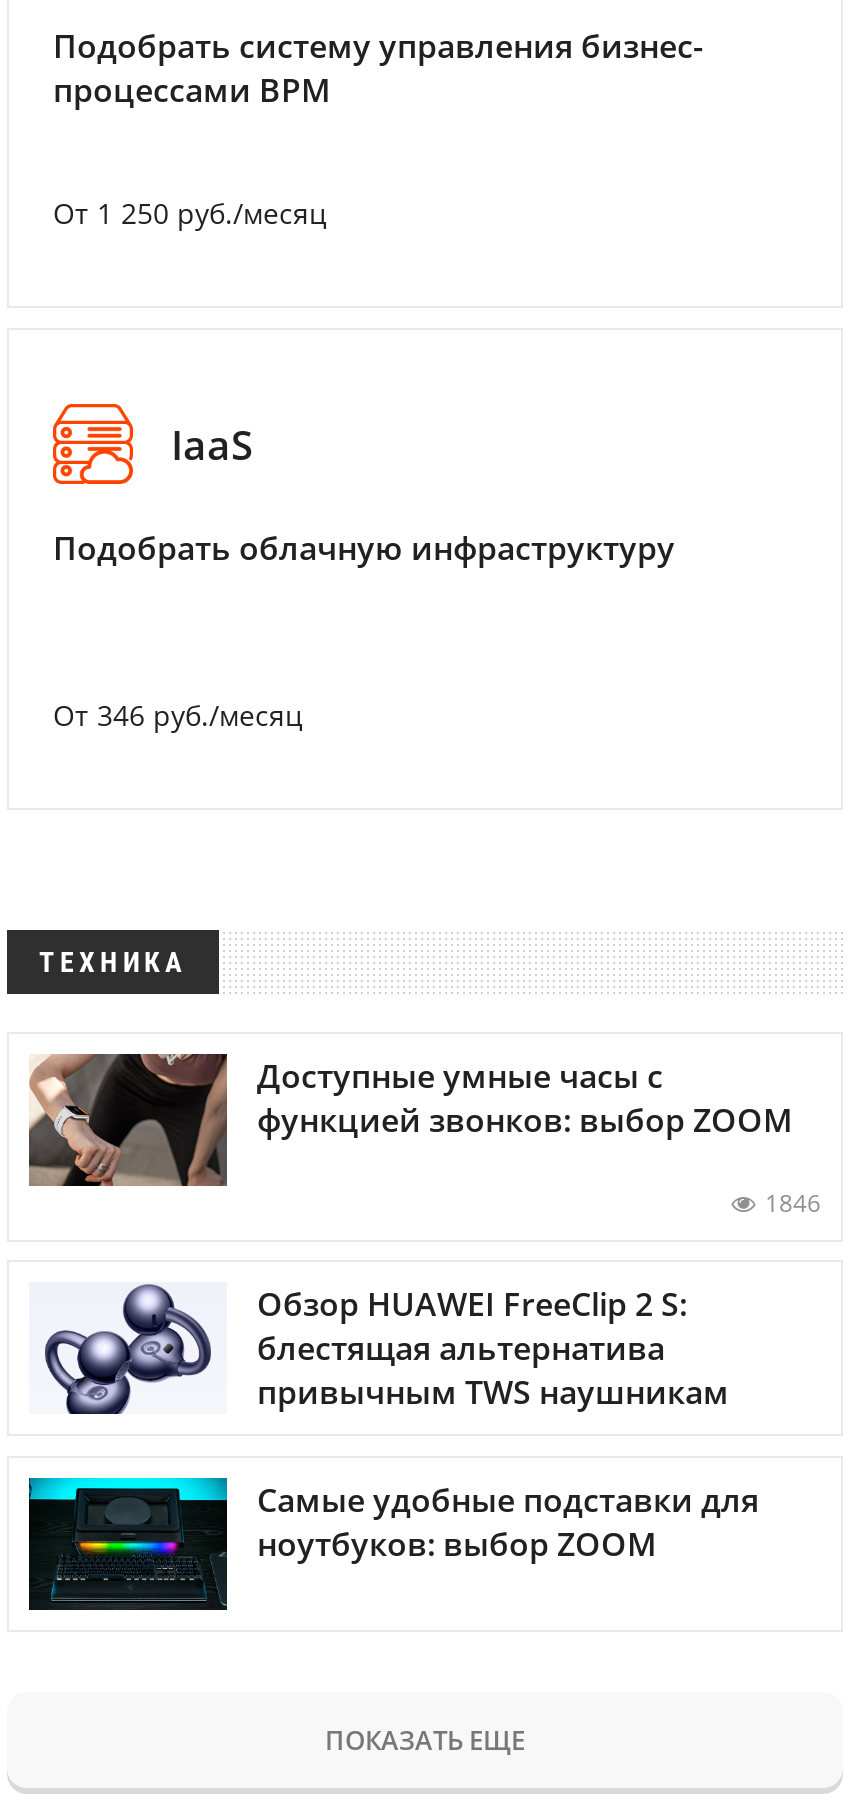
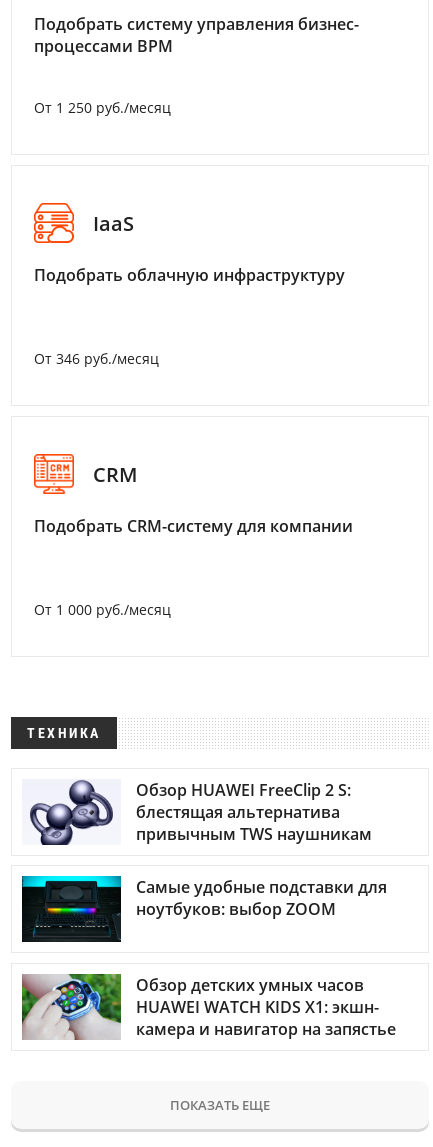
none -> [33,453,353,537] [image] | CRM | Подобрать CRM-систему для компании
none -> [34,600,171,619] От 1 000 руб./месяц
moved [39,946,186,978] -> [27,725,100,741]: ТЕХНИКА
[27,1052,821,1220] [image] | Доступные умные часы с | функцией звонков: выбор ZOOM | 1846 -> none
none -> [21,973,396,1041] [image] | Обзор детских умных часов | HUAWEI WATCH KIDS X1: экшн- | камера и навигатор на запястье

